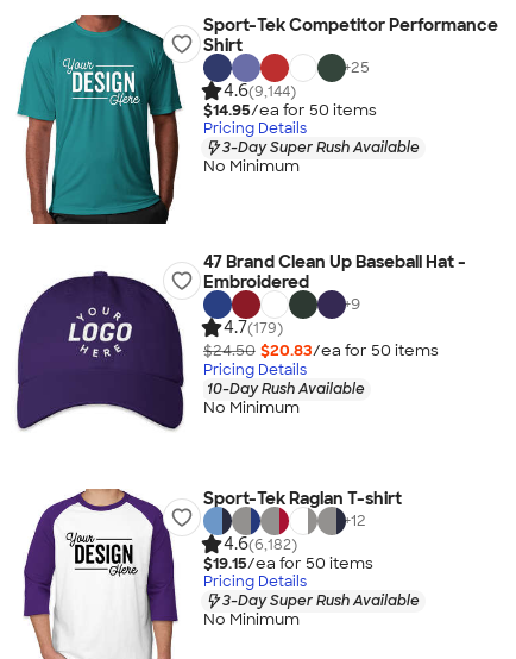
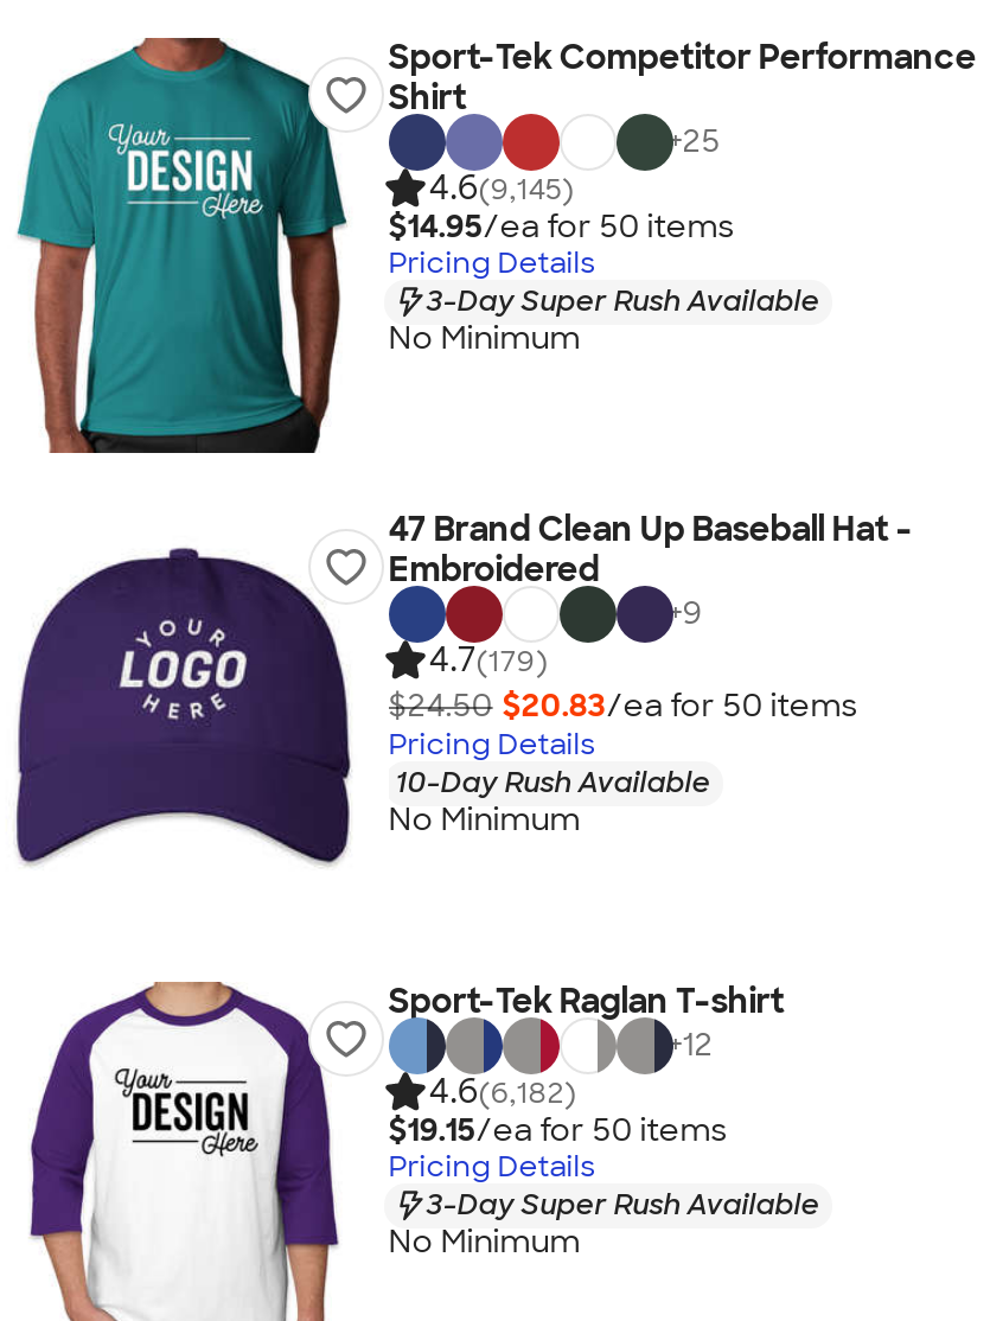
[223,80,296,102] 4.6(9,144) -> [429,167,573,210] 4.6(9,145)

